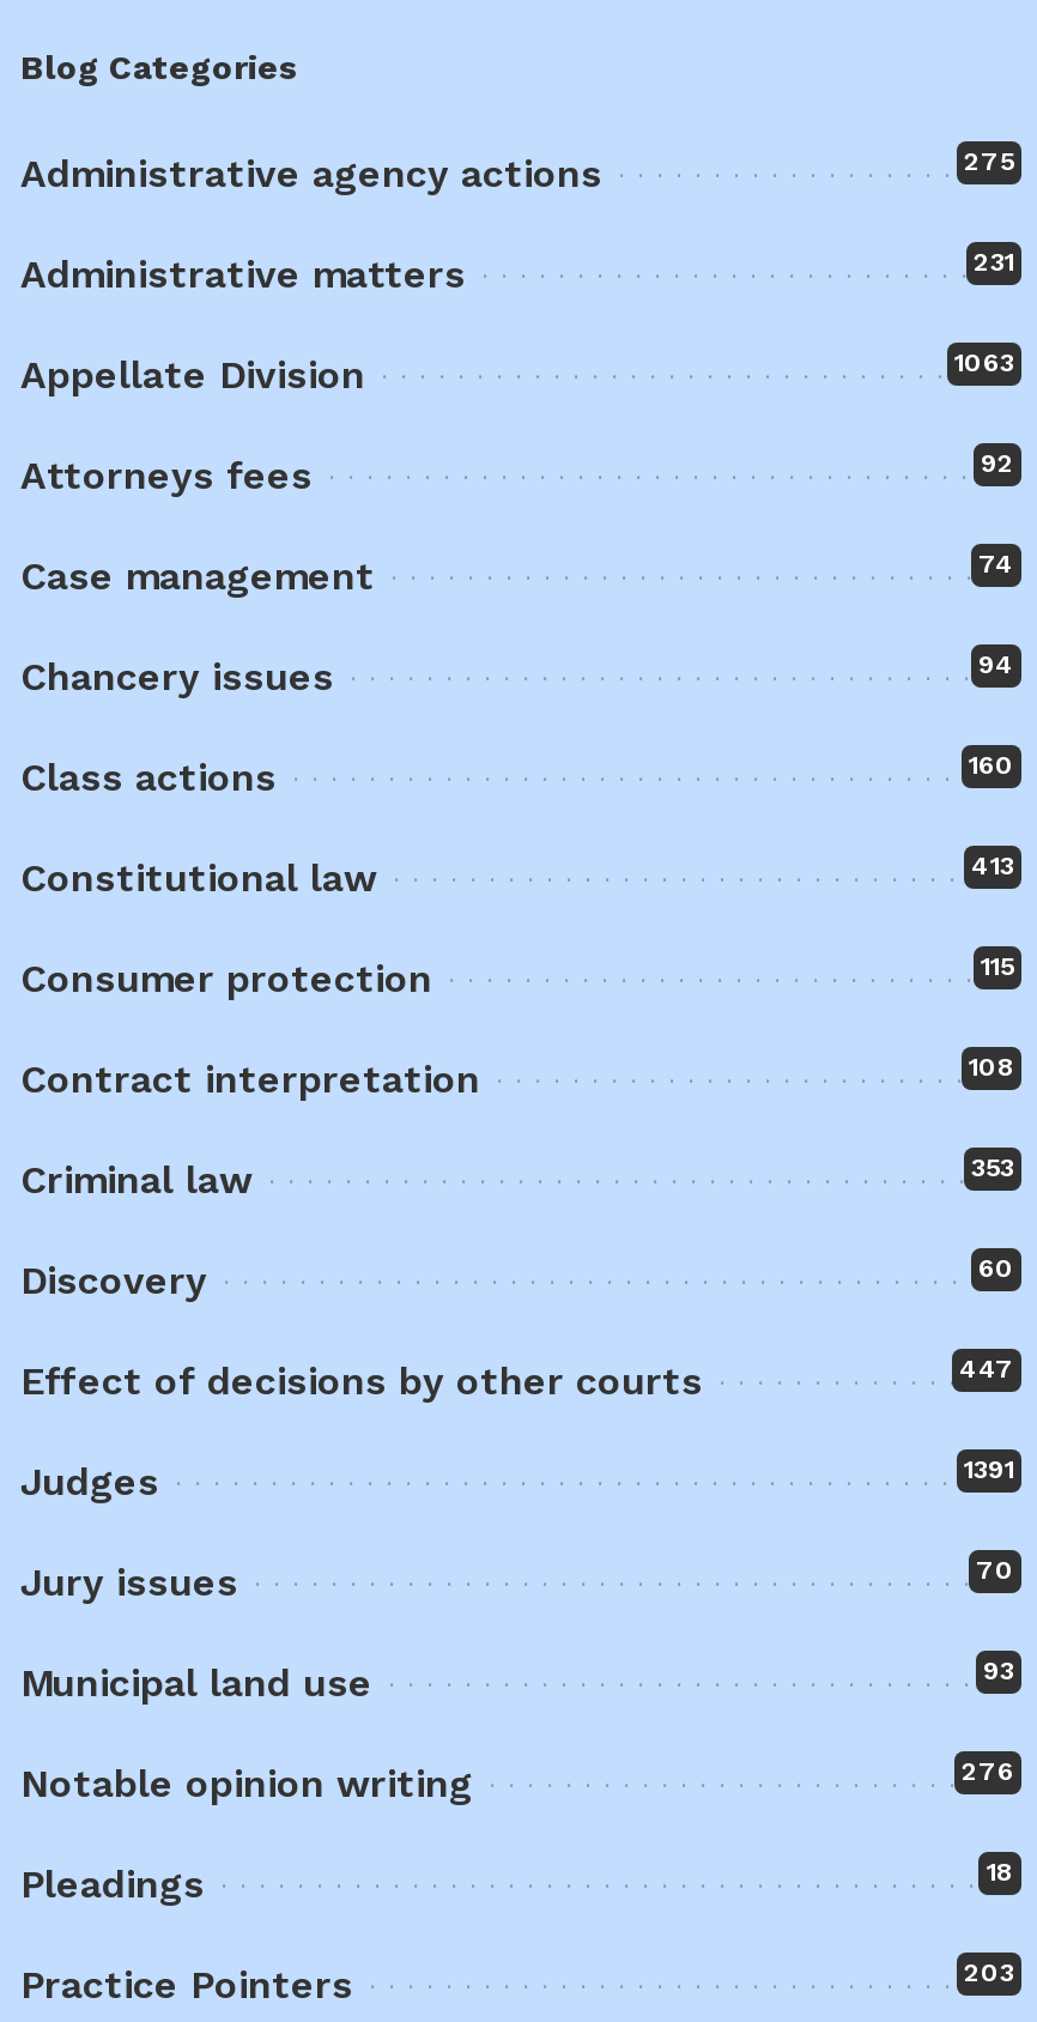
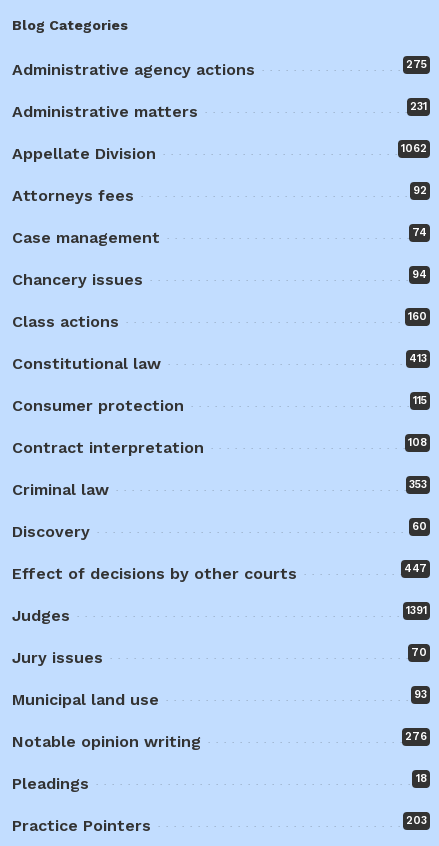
[954,347,1014,379] 1063 -> [401,142,427,155] 1062

